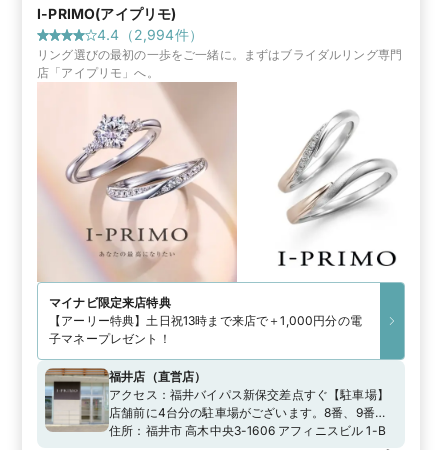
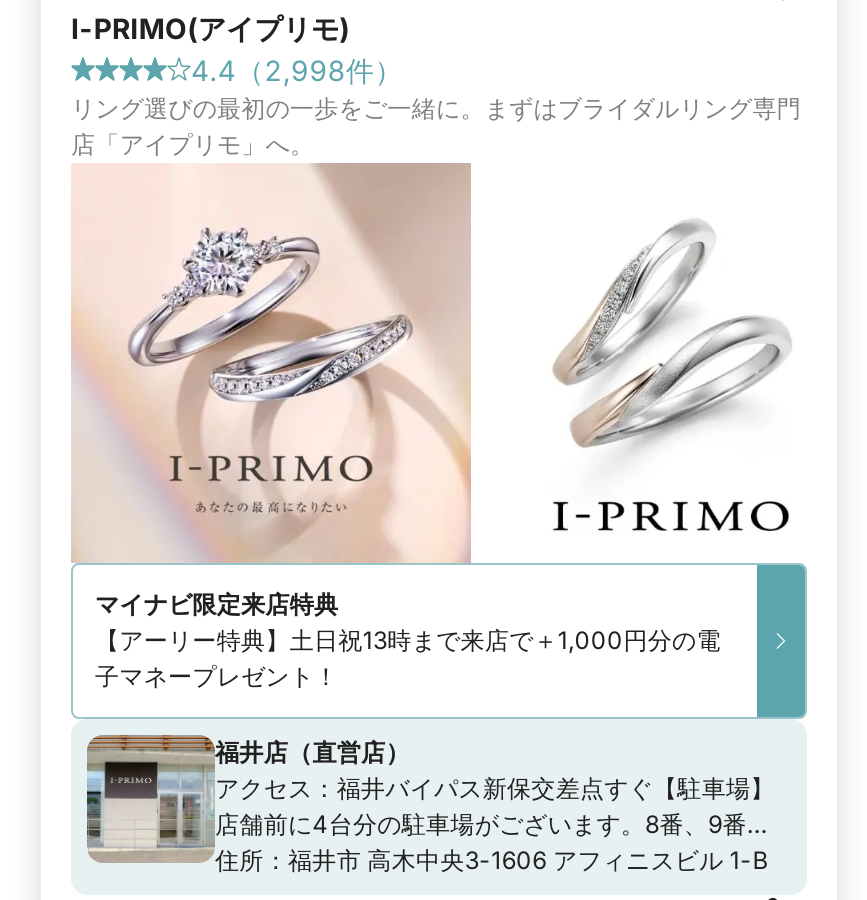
[97,26,203,43] 4.4（2,994件） -> [191,52,403,86] 4.4（2,998件）

